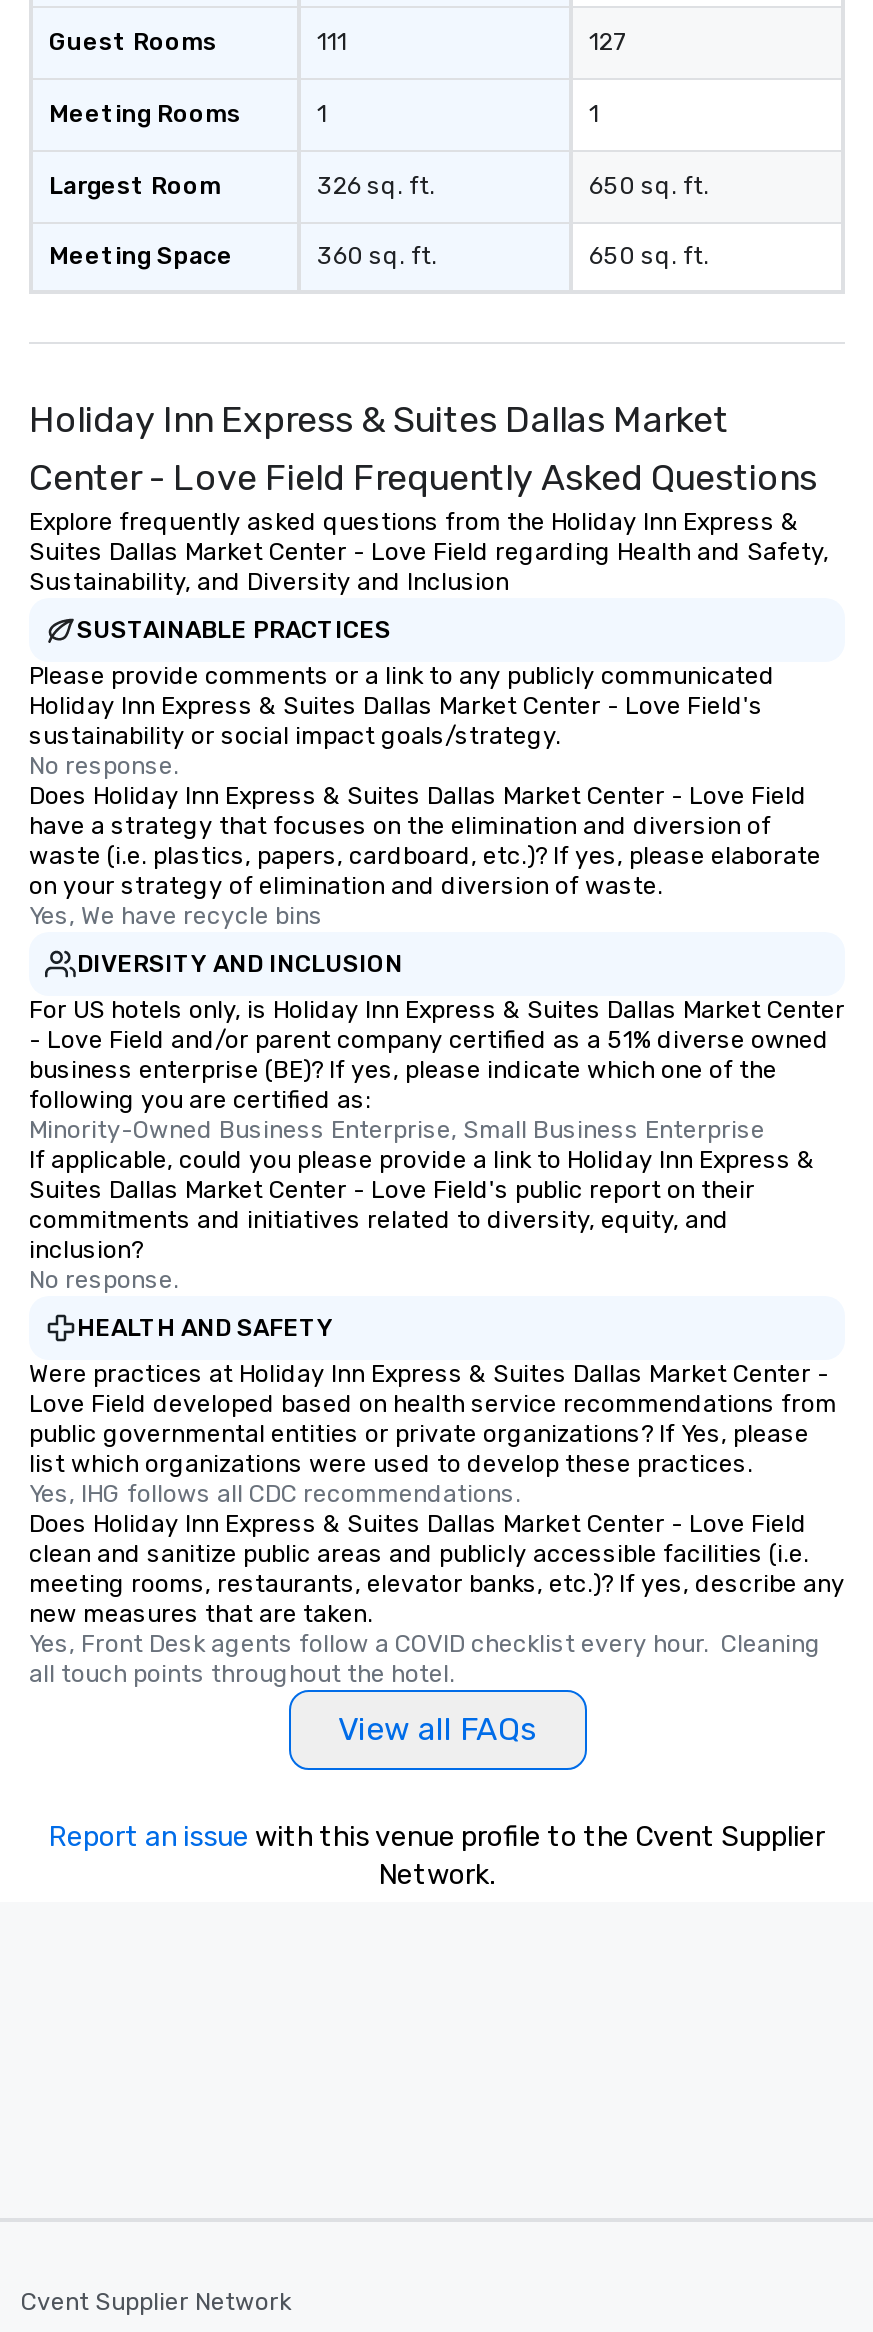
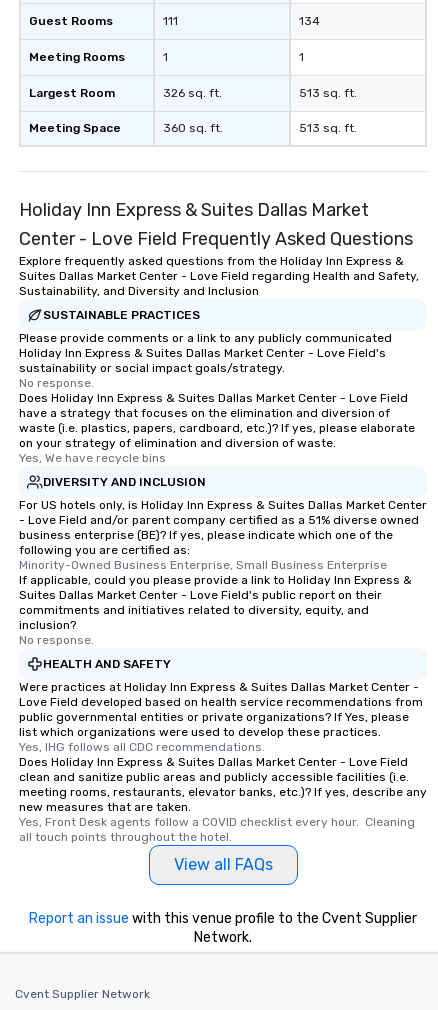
[589,28,625,56] 127 -> [299,14,320,28] 134
[589,172,709,200] 650 sq. ft. -> [299,86,357,100] 513 sq. ft.
[589,242,709,270] 650 sq. ft. -> [299,121,357,135] 513 sq. ft.

